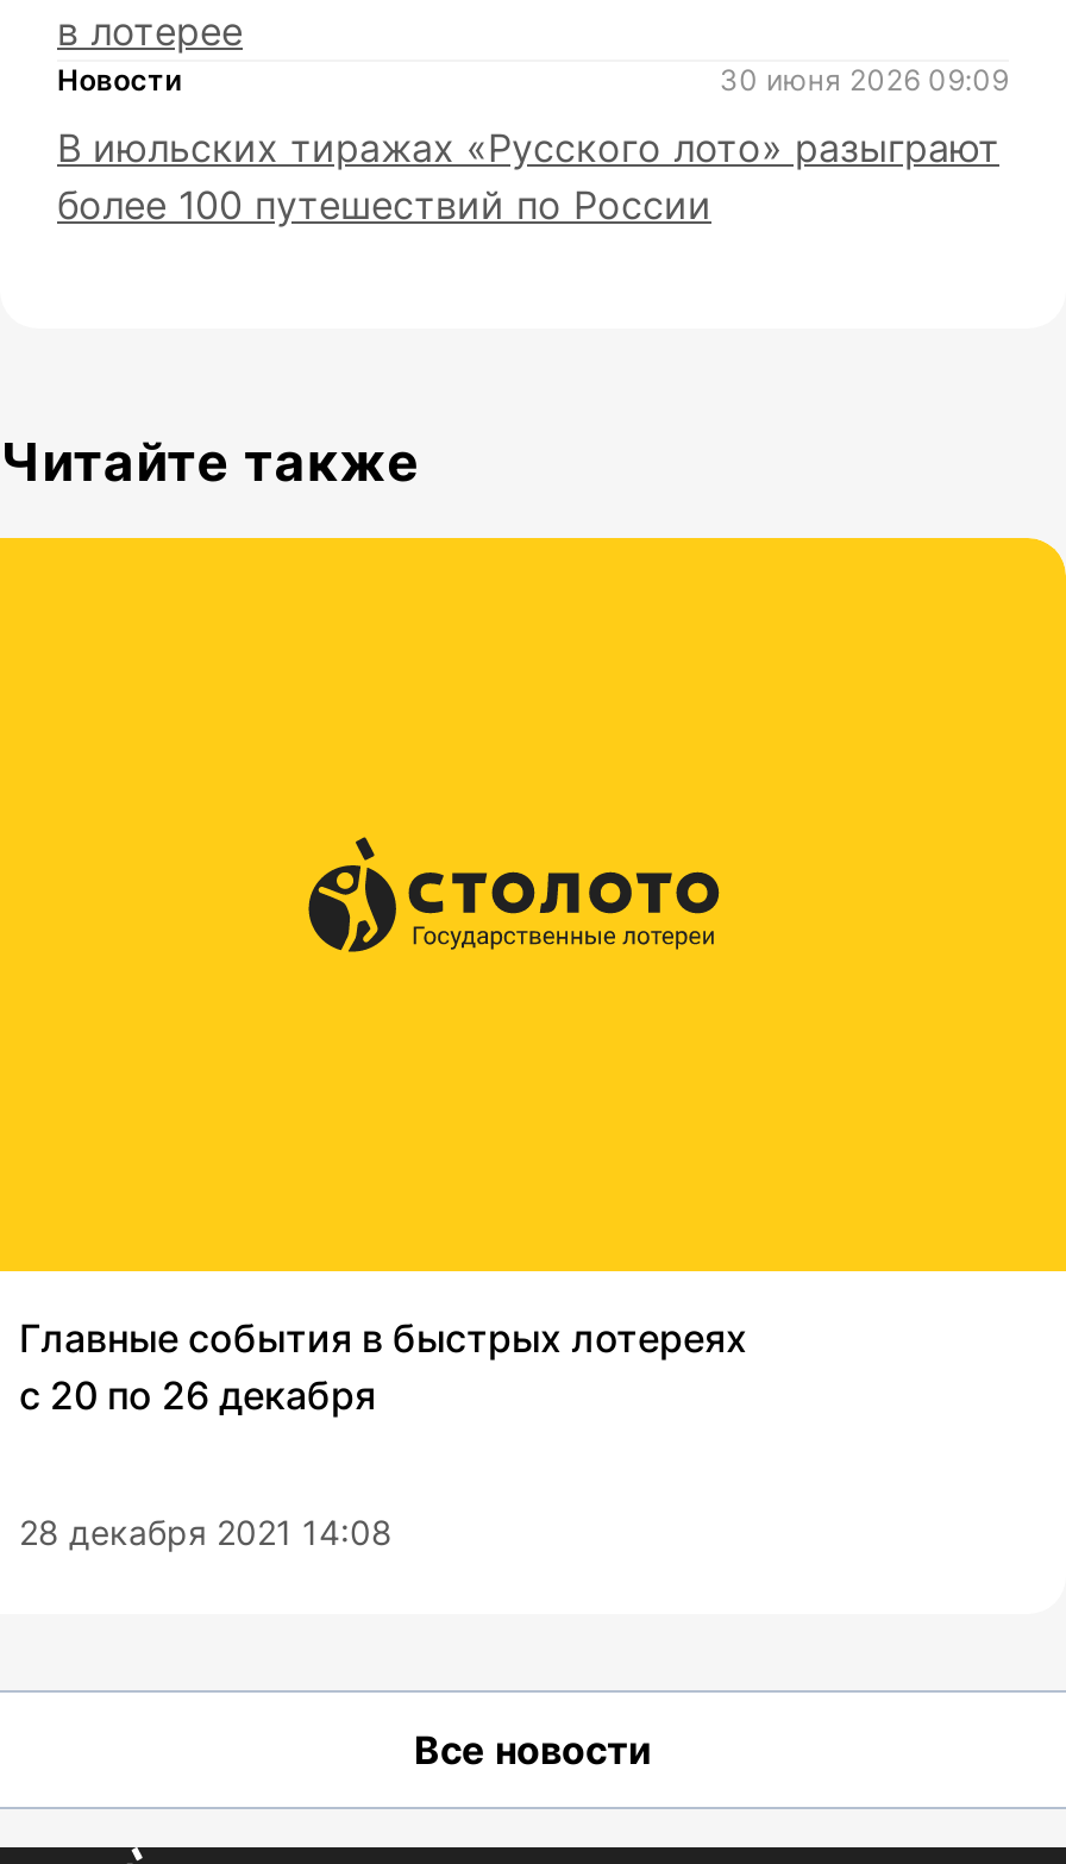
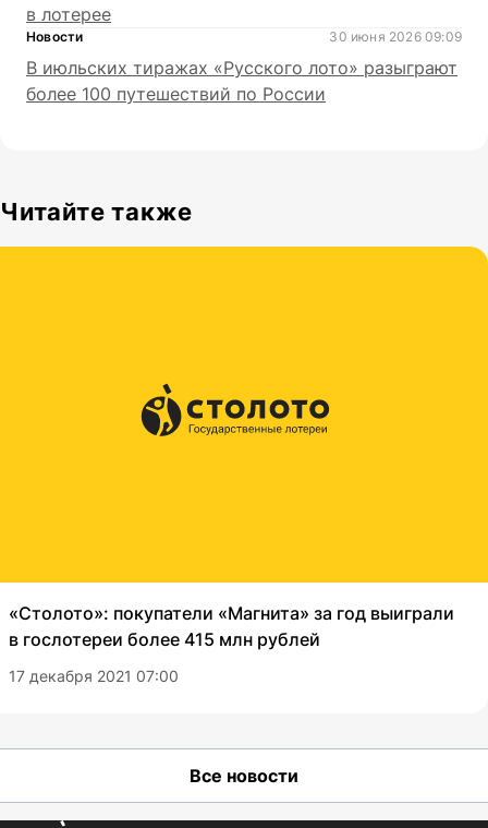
[19,1314,747,1419] Главные события в быстрых лотереях | с 20 по 26 декабря -> [9,602,454,650] «Столото»: покупатели «Магнита» за год выиграли | в гослотереи более 415 млн рублей
[19,1512,393,1552] 28 декабря 2021 14:08 -> [9,667,179,685] 17 декабря 2021 07:00

